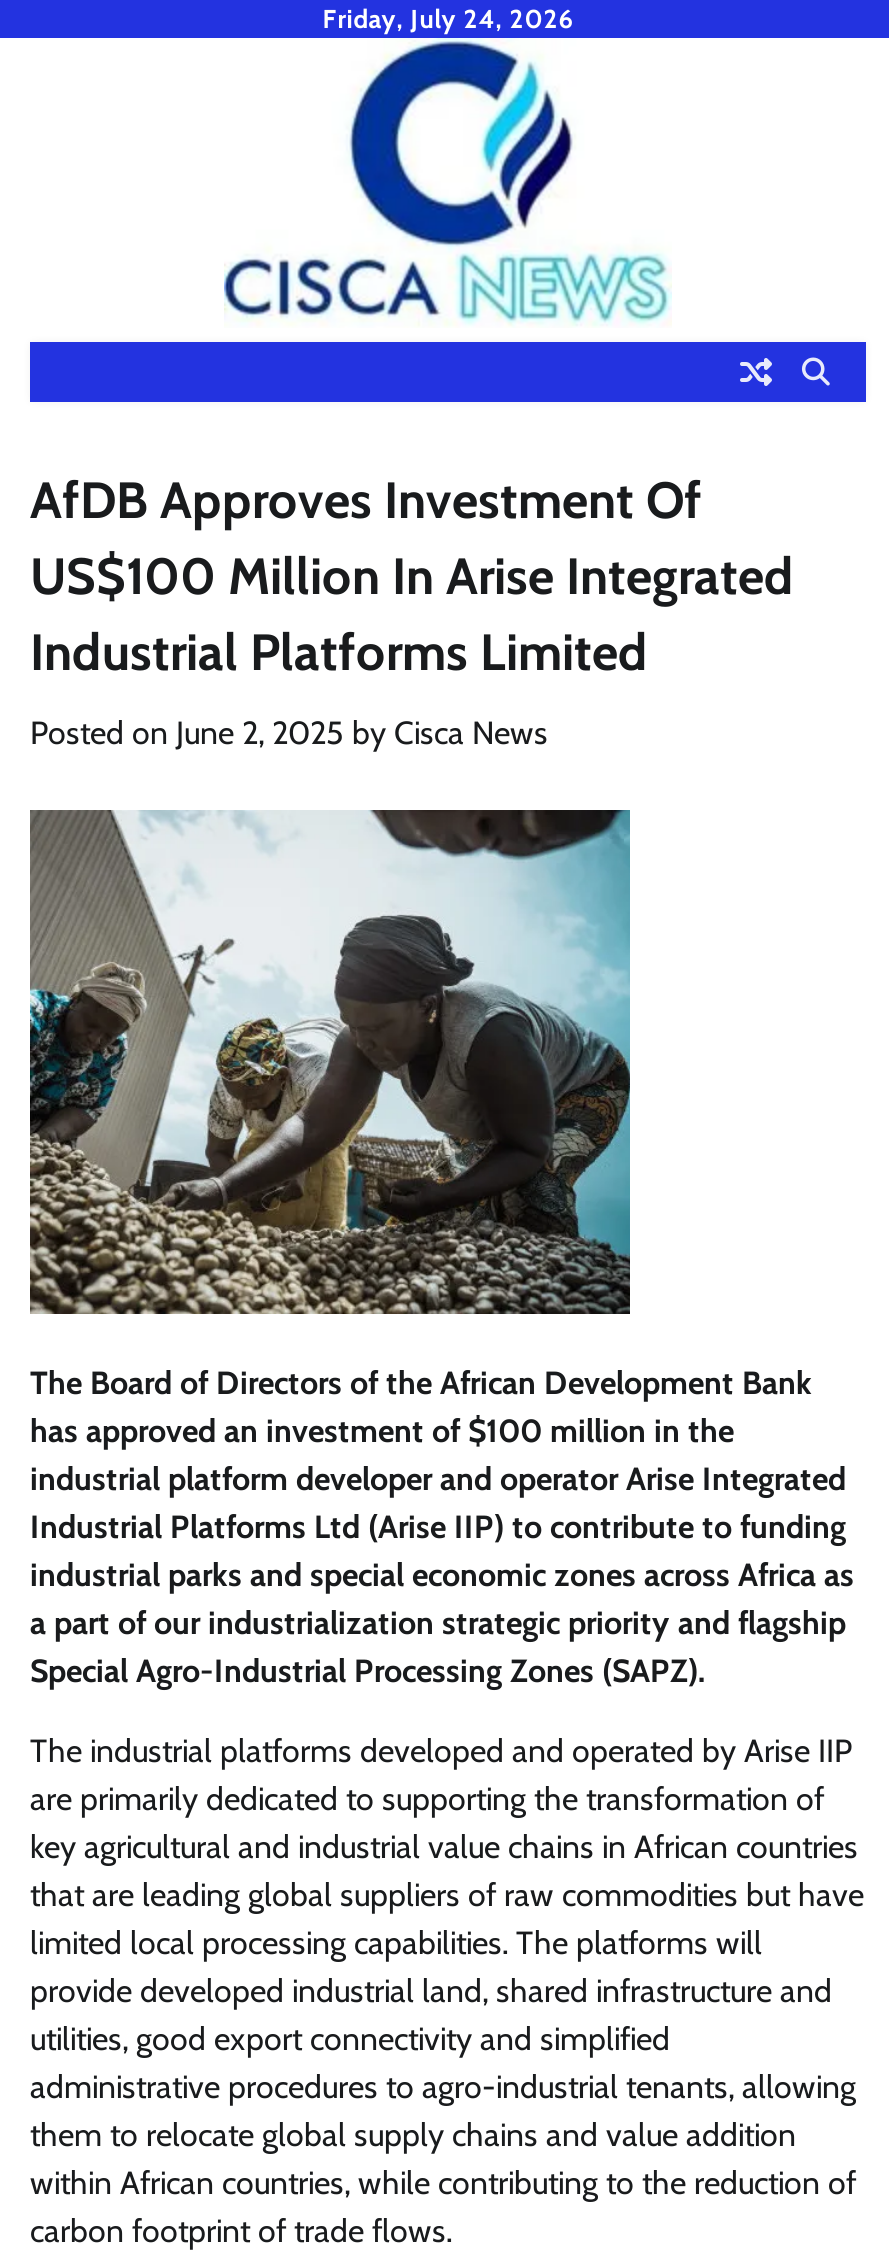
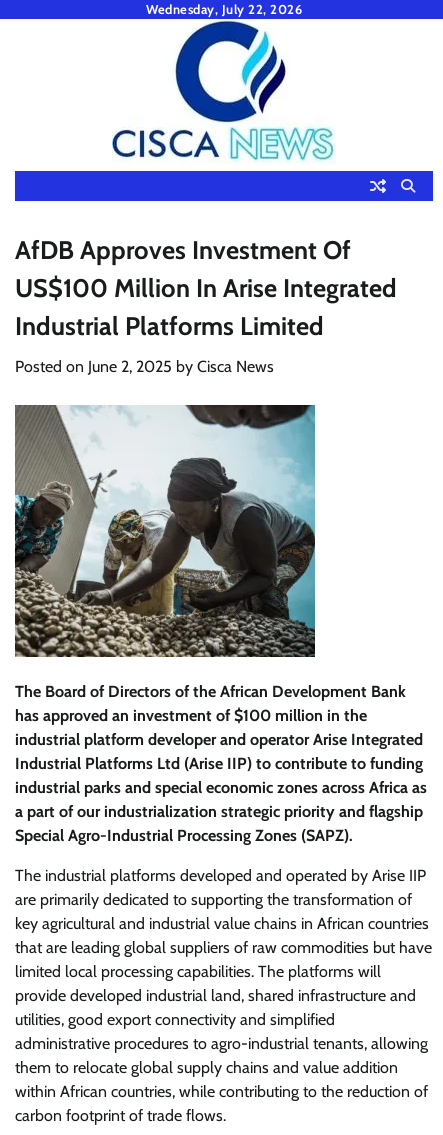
[322,4,574,34] Friday, July 24, 2026 -> [146,2,302,17] Wednesday, July 22, 2026

